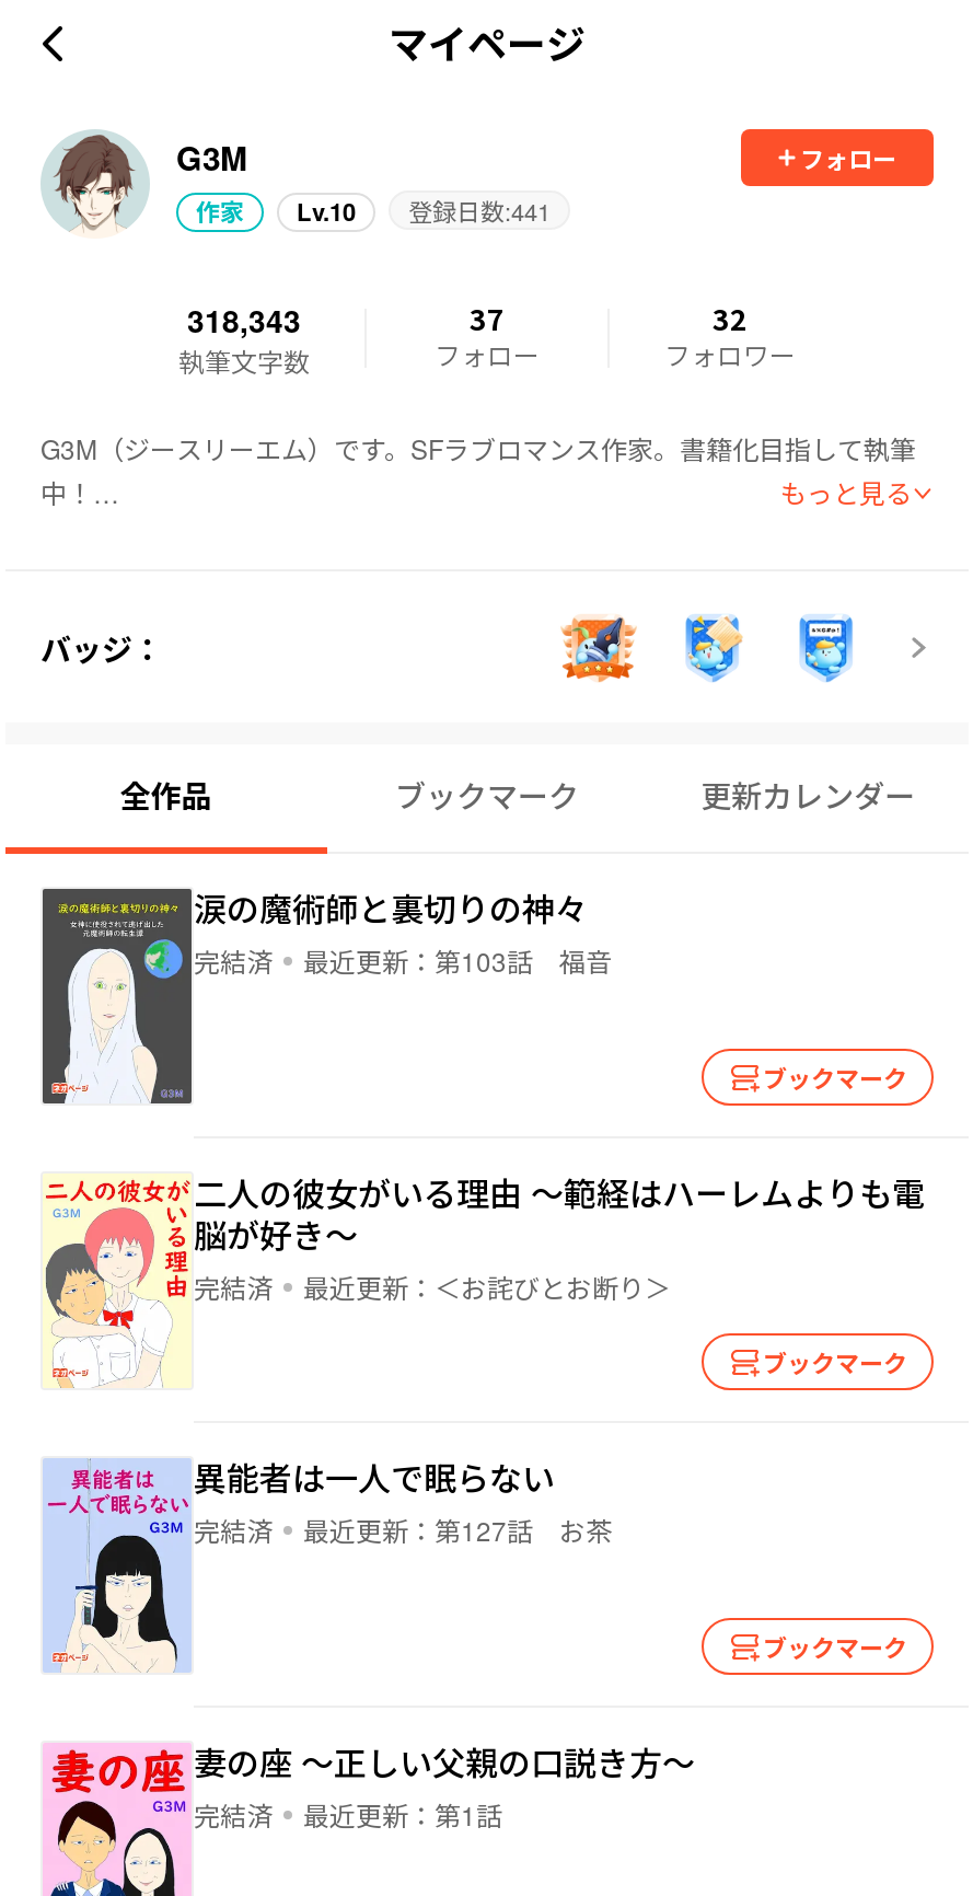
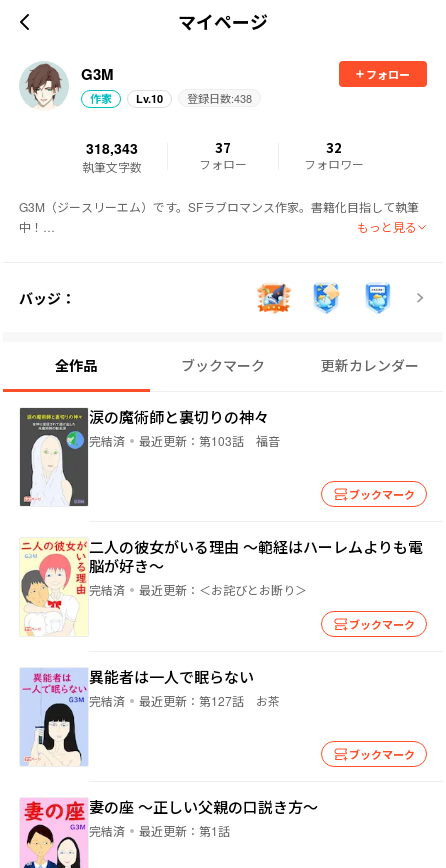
[196,193,551,228] 作家 Lv.10 登録日数:441 -> [90,90,252,106] 作家 Lv.10 登録日数:438

